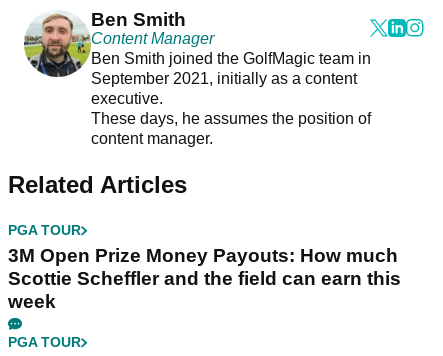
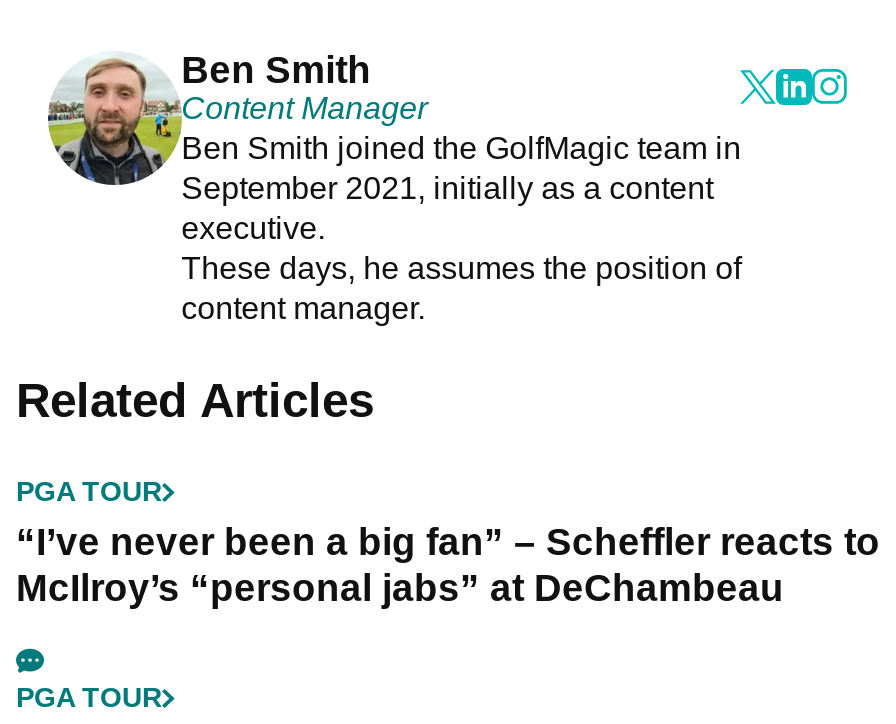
[8,245,401,312] 3M Open Prize Money Payouts: How much | Scottie Scheffler and the field can earn this | week -> [16,522,880,610] “I’ve never been a big fan” – Scheffler reacts to | McIlroy’s “personal jabs” at DeChambeau

